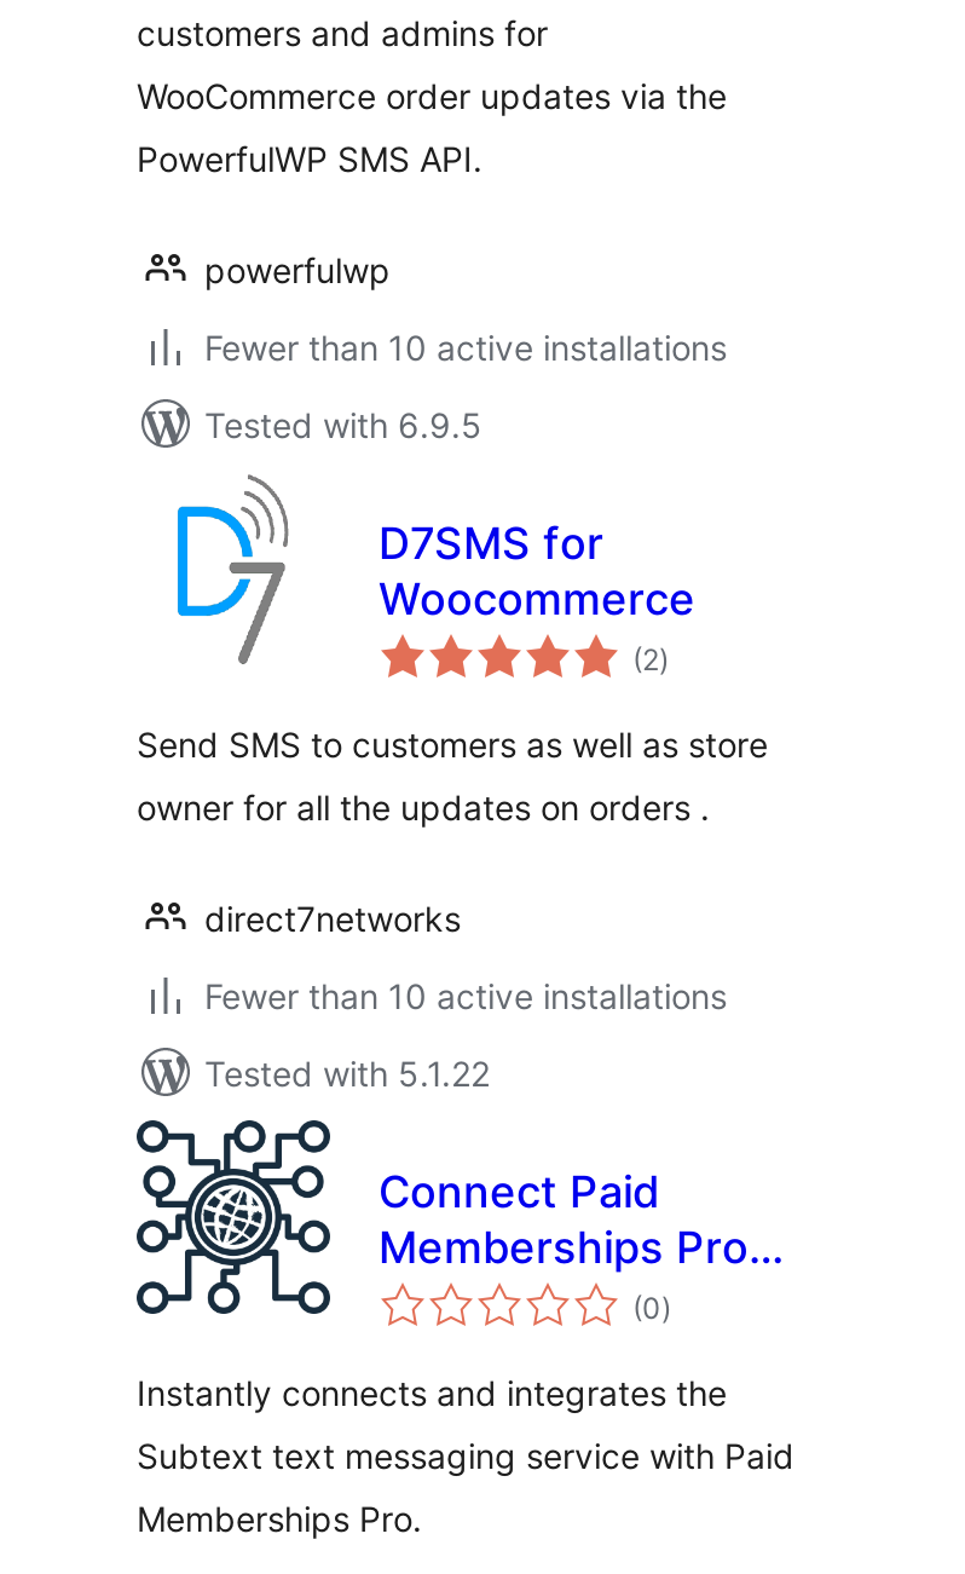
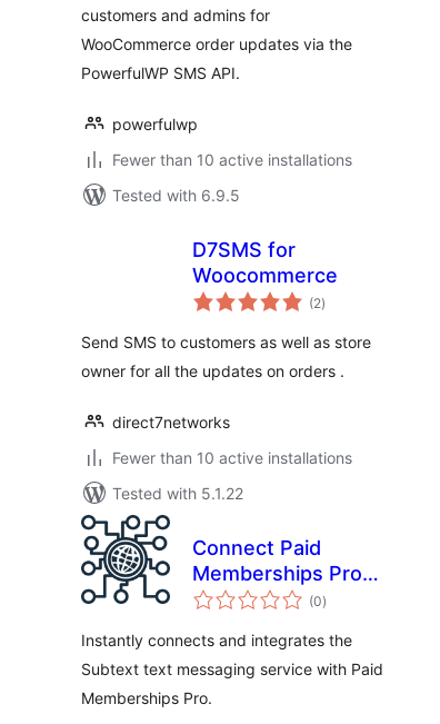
[175,472,291,665] [image] -> none

